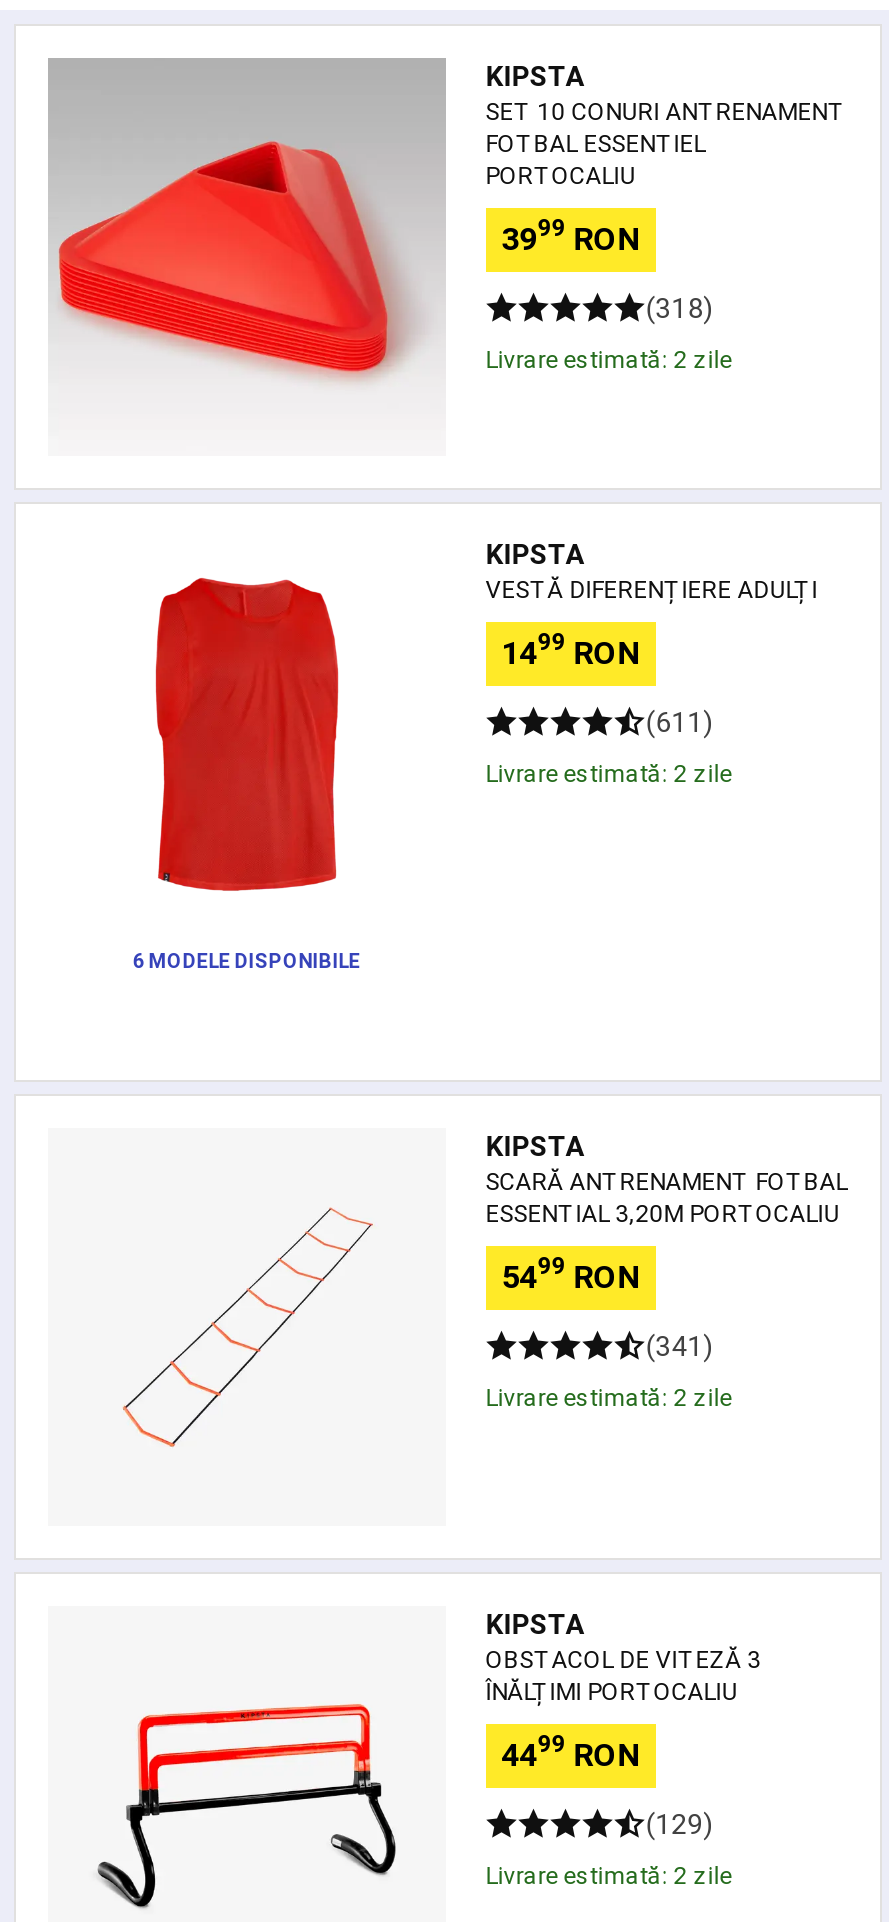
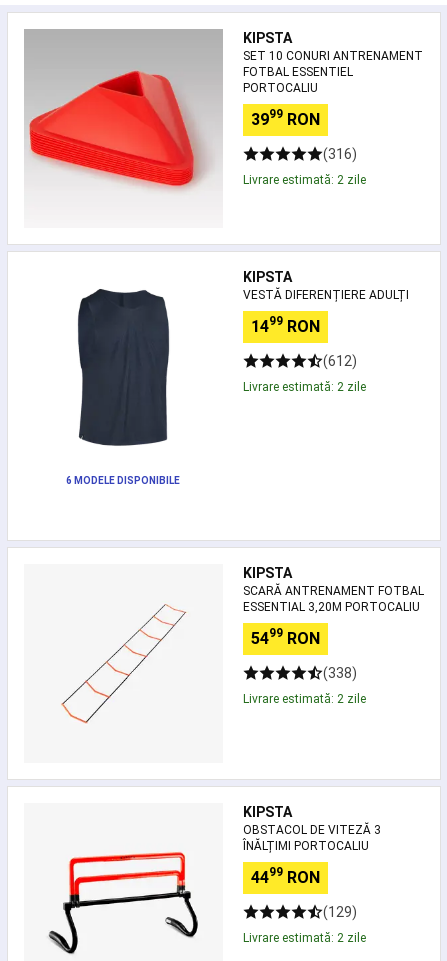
[645,292,713,324] (318) -> [323,146,357,162] (316)
[154,584,340,890] [image] -> [77,291,170,445] [image]
[645,705,713,737] (611) -> [323,352,357,368] (612)
[645,1330,713,1362] (341) -> [323,665,357,681] (338)

